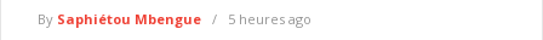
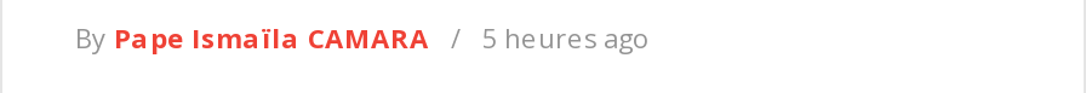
[38,10,201,28] By Saphiétou Mbengue -> [75,20,429,57] By Pape Ismaïla CAMARA

